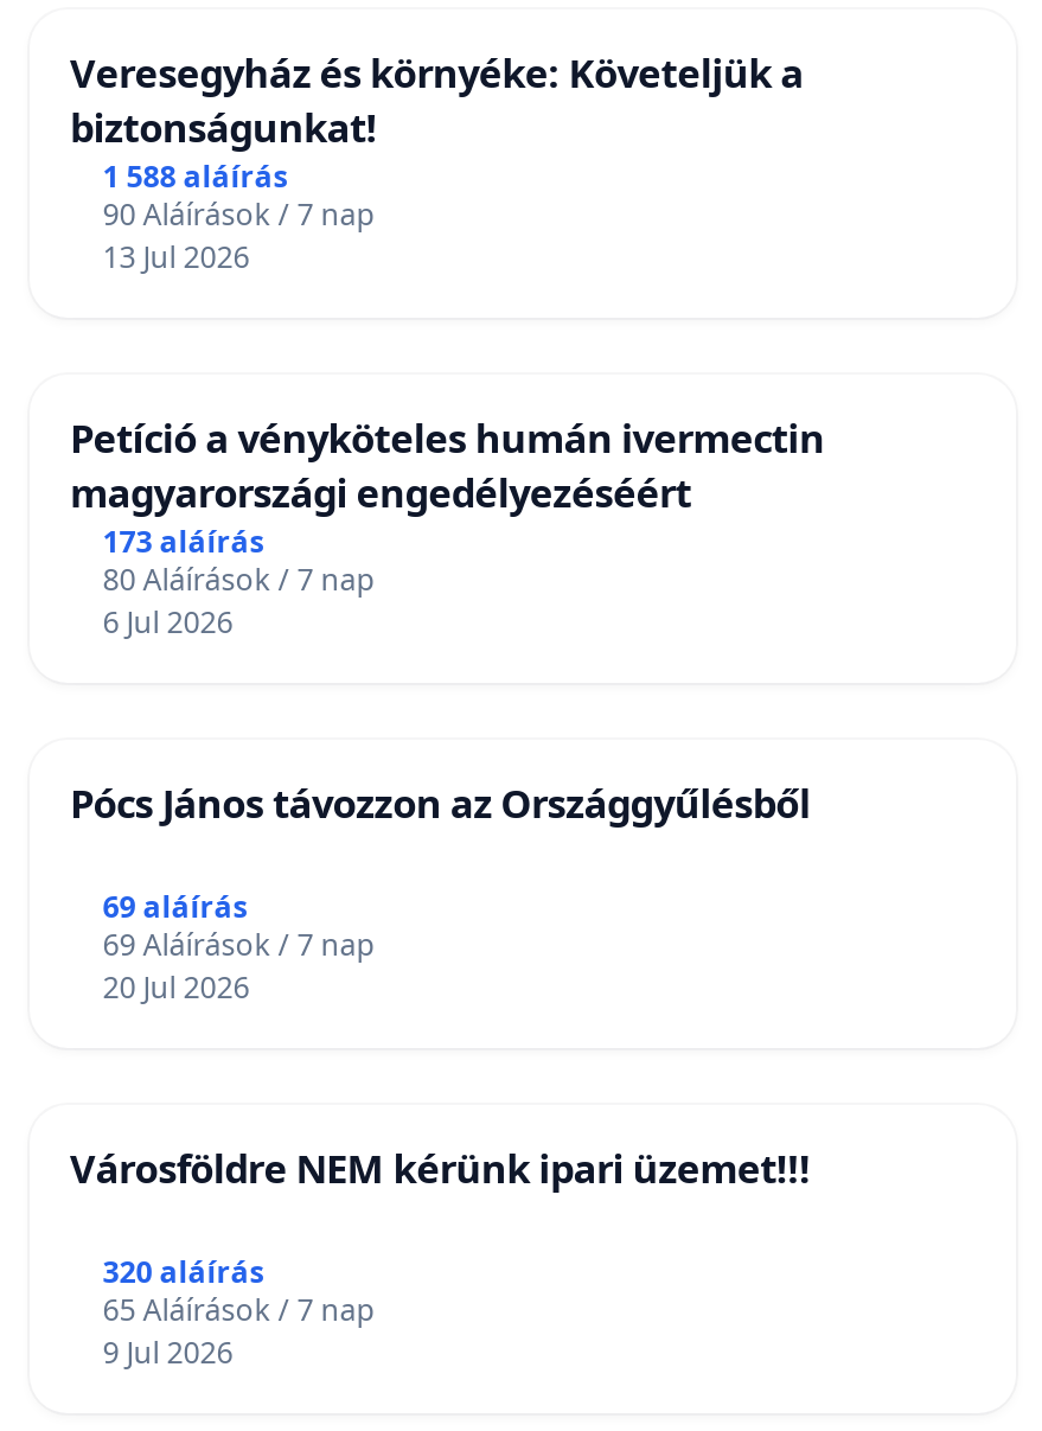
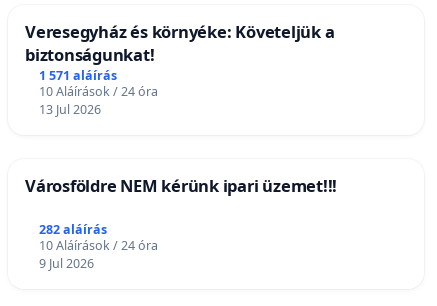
[103,156,288,196] 1 588 aláírás -> [39,67,117,84] 1 571 aláírás
[103,194,375,234] 90 Aláírások / 7 nap -> [39,83,158,100] 10 Aláírások / 24 óra
[70,410,824,1007] Petíció a vényköteles humán ivermectin | magyarországi engedélyezéséért | 173 aláírás | 80 Aláírások / 7 nap | 6 Jul 2026 | Pócs János távozzon az Országgyűlésből | 69 aláírás | 69 Aláírások / 7 nap | 20 Jul 2026 -> none
[103,1251,264,1291] 320 aláírás -> [39,221,107,238] 282 aláírás
[103,1288,375,1329] 65 Aláírások / 7 nap -> [39,237,158,254] 10 Aláírások / 24 óra

